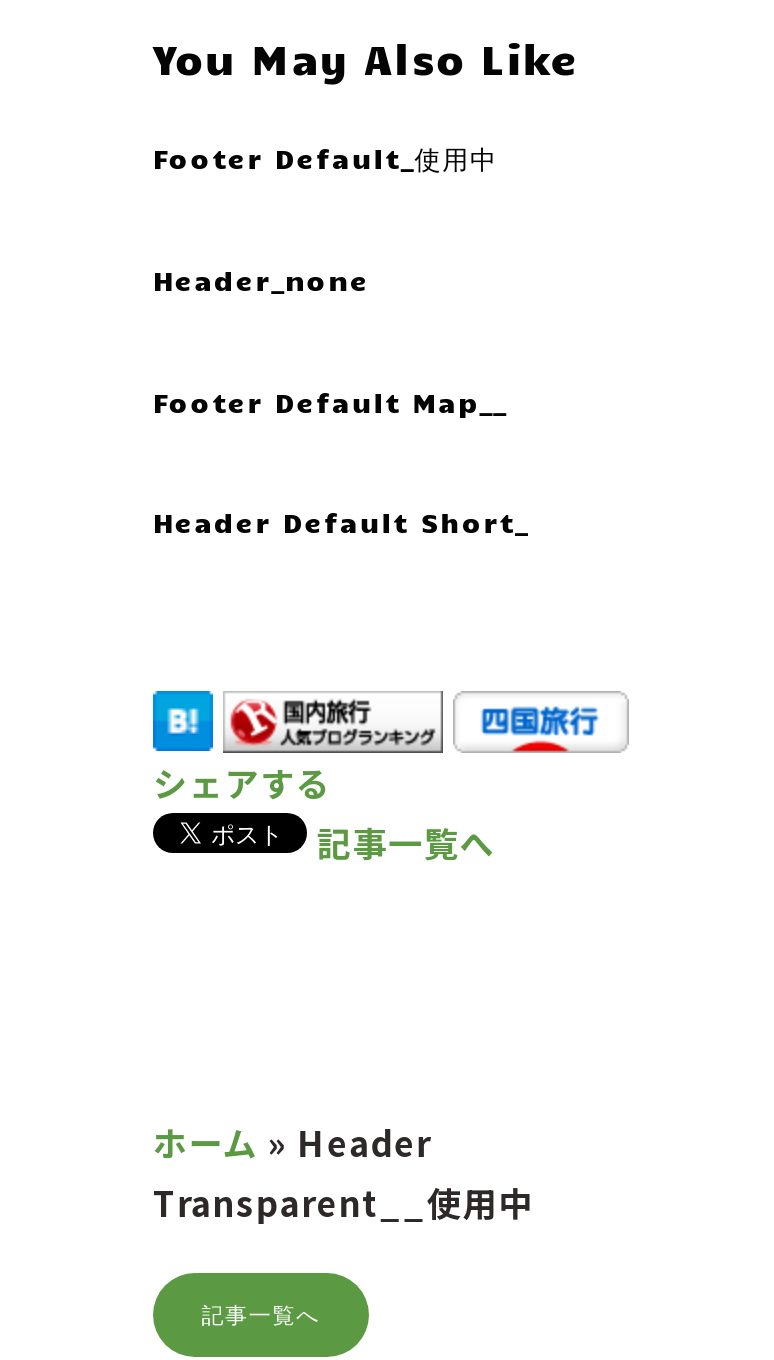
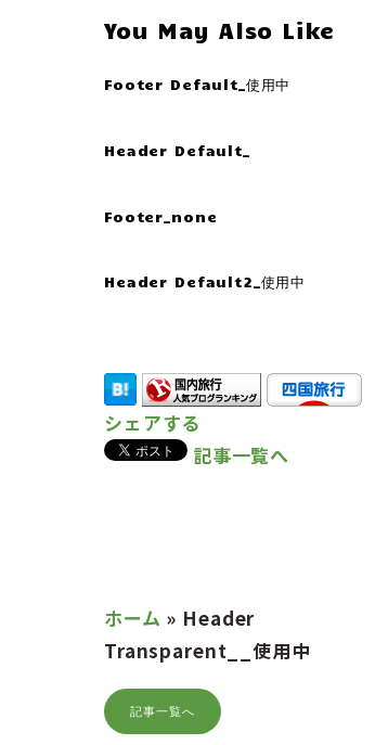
[153,262,370,296] Header_none -> [104,141,250,159] Header Default_
[153,384,507,418] Footer Default Map__ -> [104,207,217,225] Footer_none
[153,506,529,540] Header Default Short_ -> [104,273,306,291] Header Default2_使用中

